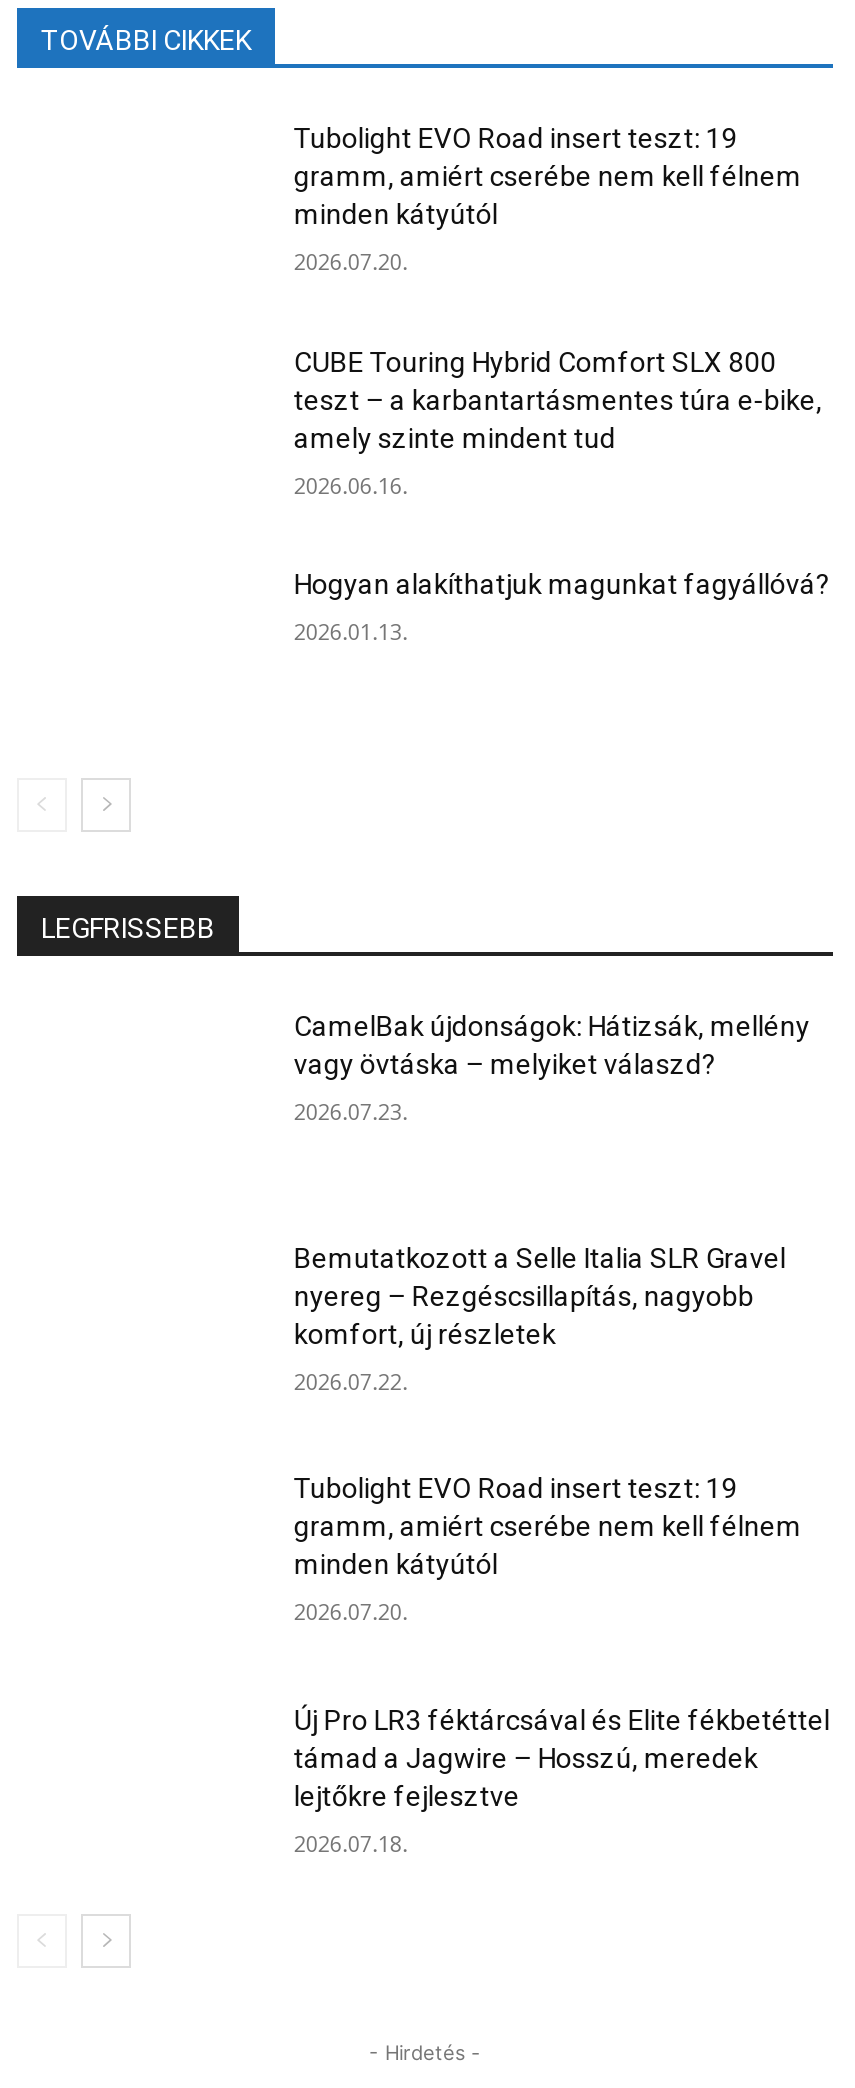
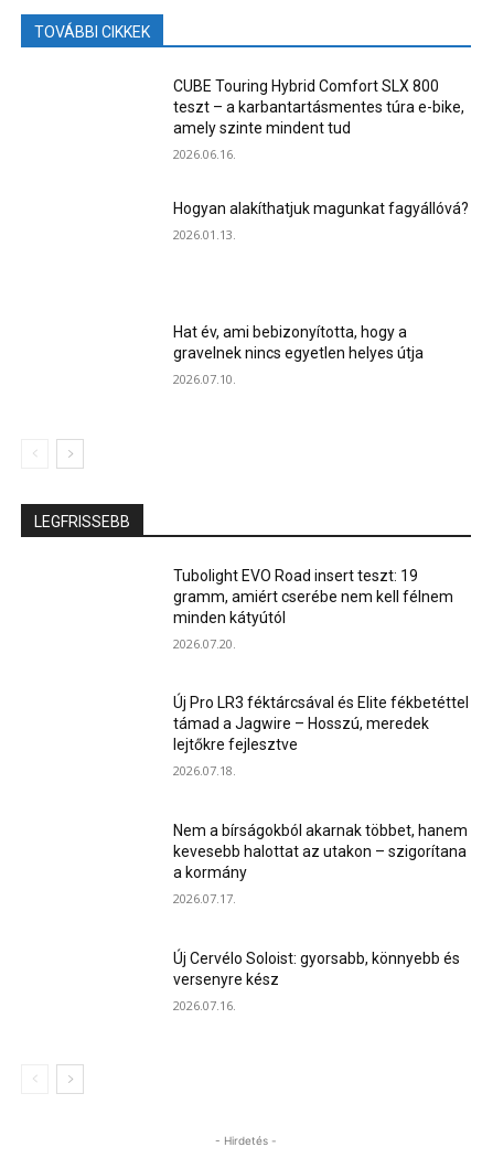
[294,121,802,275] Tubolight EVO Road insert teszt: 19 | gramm, amiért cserébe nem kell félnem | minden kátyútól | 2026.07.20. -> none
moved [294,345,830,646] -> [174,77,469,243]: CUBE Touring Hybrid Comfort SLX 800 | teszt – a karbantartásmentes túra e-bike, | amely szinte mindent tud | 2026.06.16. | Hogyan alakíthatjuk magunkat fagyállóvá? | 2026.01.13.
none -> [174,323,424,387] Hat év, ami bebizonyította, hogy a | gravelnek nincs egyetlen helyes útja | 2026.07.10.
[294,1009,810,1125] CamelBak újdonságok: Hátizsák, mellény | vagy övtáska – melyiket válaszd? | 2026.07.23. -> none
[294,1241,786,1395] Bemutatkozott a Selle Italia SLR Gravel | nyereg – Rezgéscsillapítás, nagyobb | komfort, új részletek | 2026.07.22. -> none
moved [294,1472,830,1857] -> [174,567,469,779]: Tubolight EVO Road insert teszt: 19 | gramm, amiért cserébe nem kell félnem | minden kátyútól | 2026.07.20. | Új Pro LR3 féktárcsával és Elite fékbetéttel | támad a Jagwire – Hosszú, meredek | lejtőkre fejlesztve | 2026.07.18.
none -> [174,822,468,1013] Nem a bírságokból akarnak többet, hanem | kevesebb halottat az utakon – szigorítana | a kormány | 2026.07.17. | Új Cervélo Soloist: gyorsabb, könnyebb és | versenyre kész | 2026.07.16.

